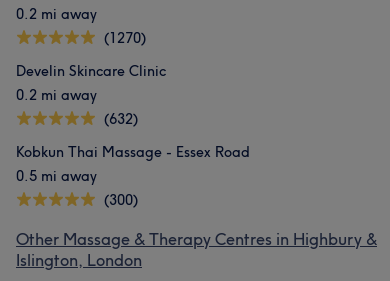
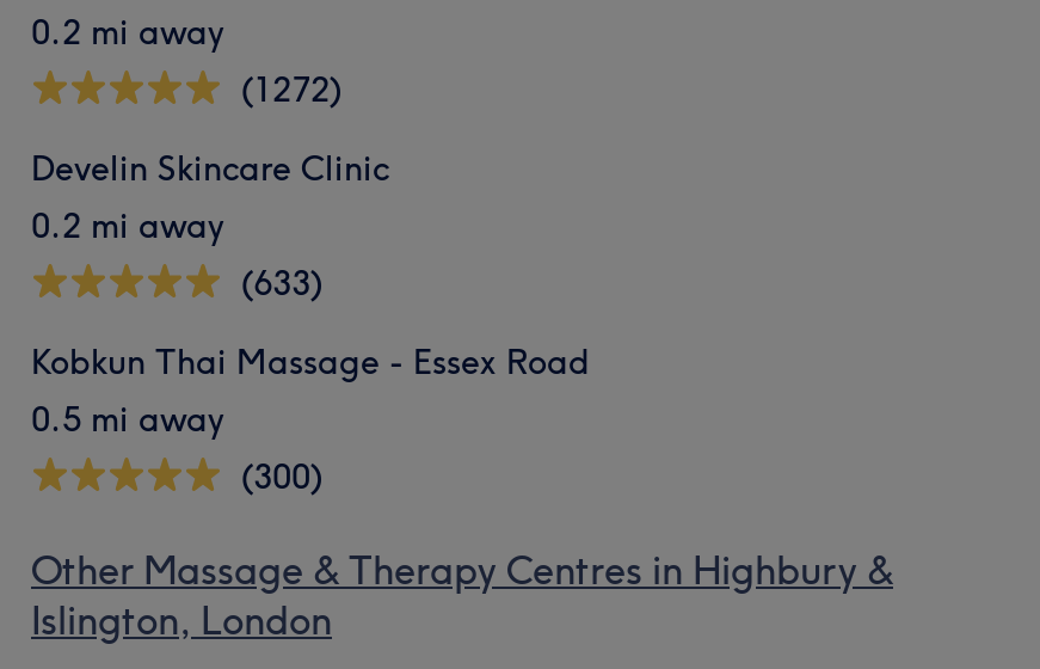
[104,29,146,47] (1270) -> [241,68,341,111] (1272)
[104,110,138,128] (632) -> [241,262,322,305] (633)

